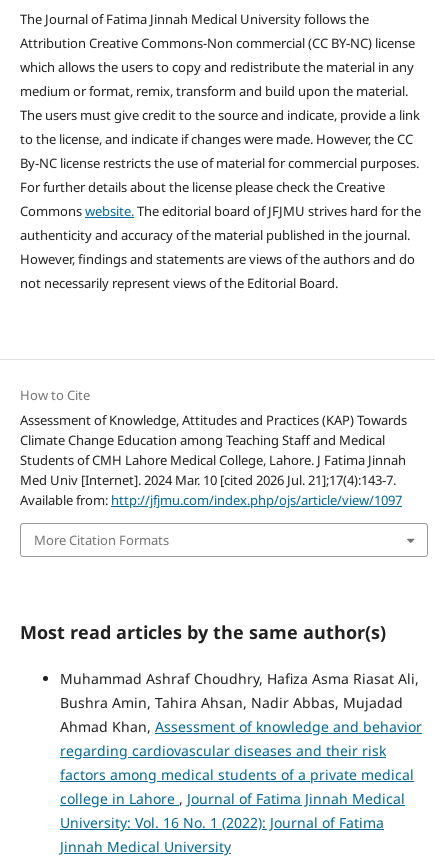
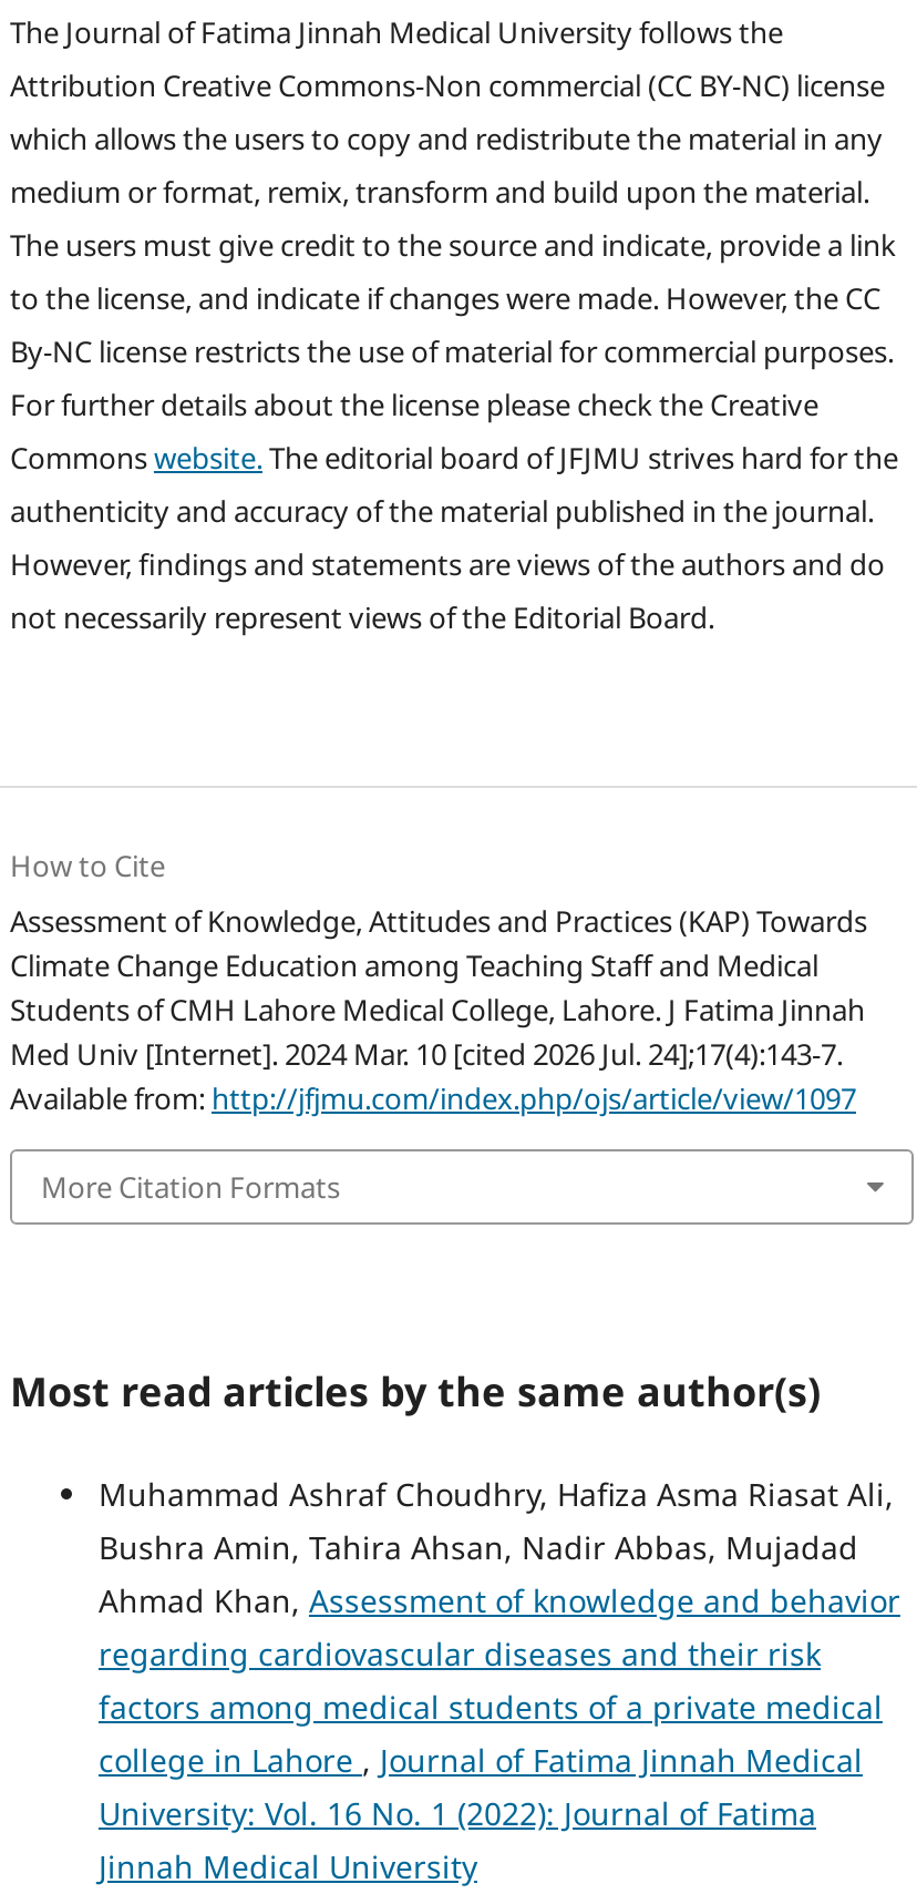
[20,471,396,489] Med Univ [Internet]. 2024 Mar. 10 [cited 2026 Jul. 21];17(4):143-7. -> [10,1033,843,1073] Med Univ [Internet]. 2024 Mar. 10 [cited 2026 Jul. 24];17(4):143-7.

